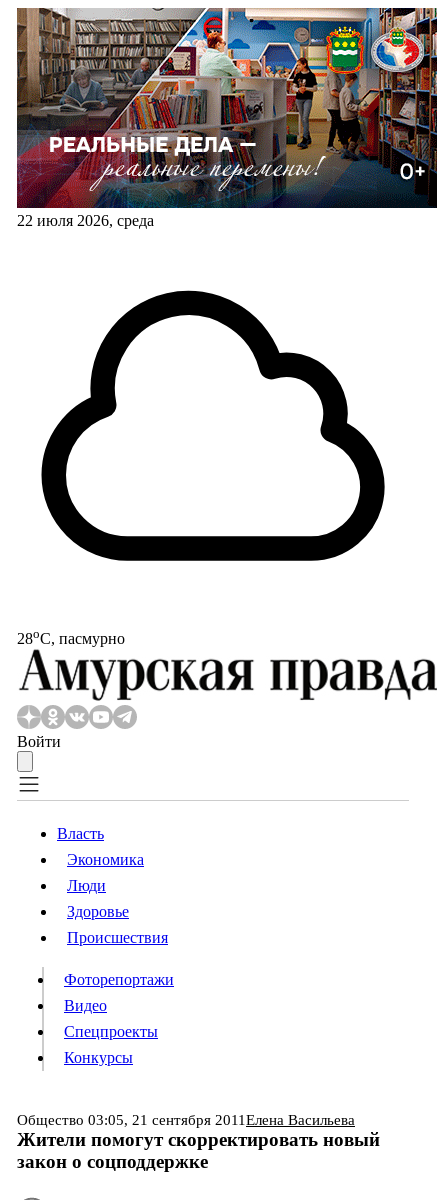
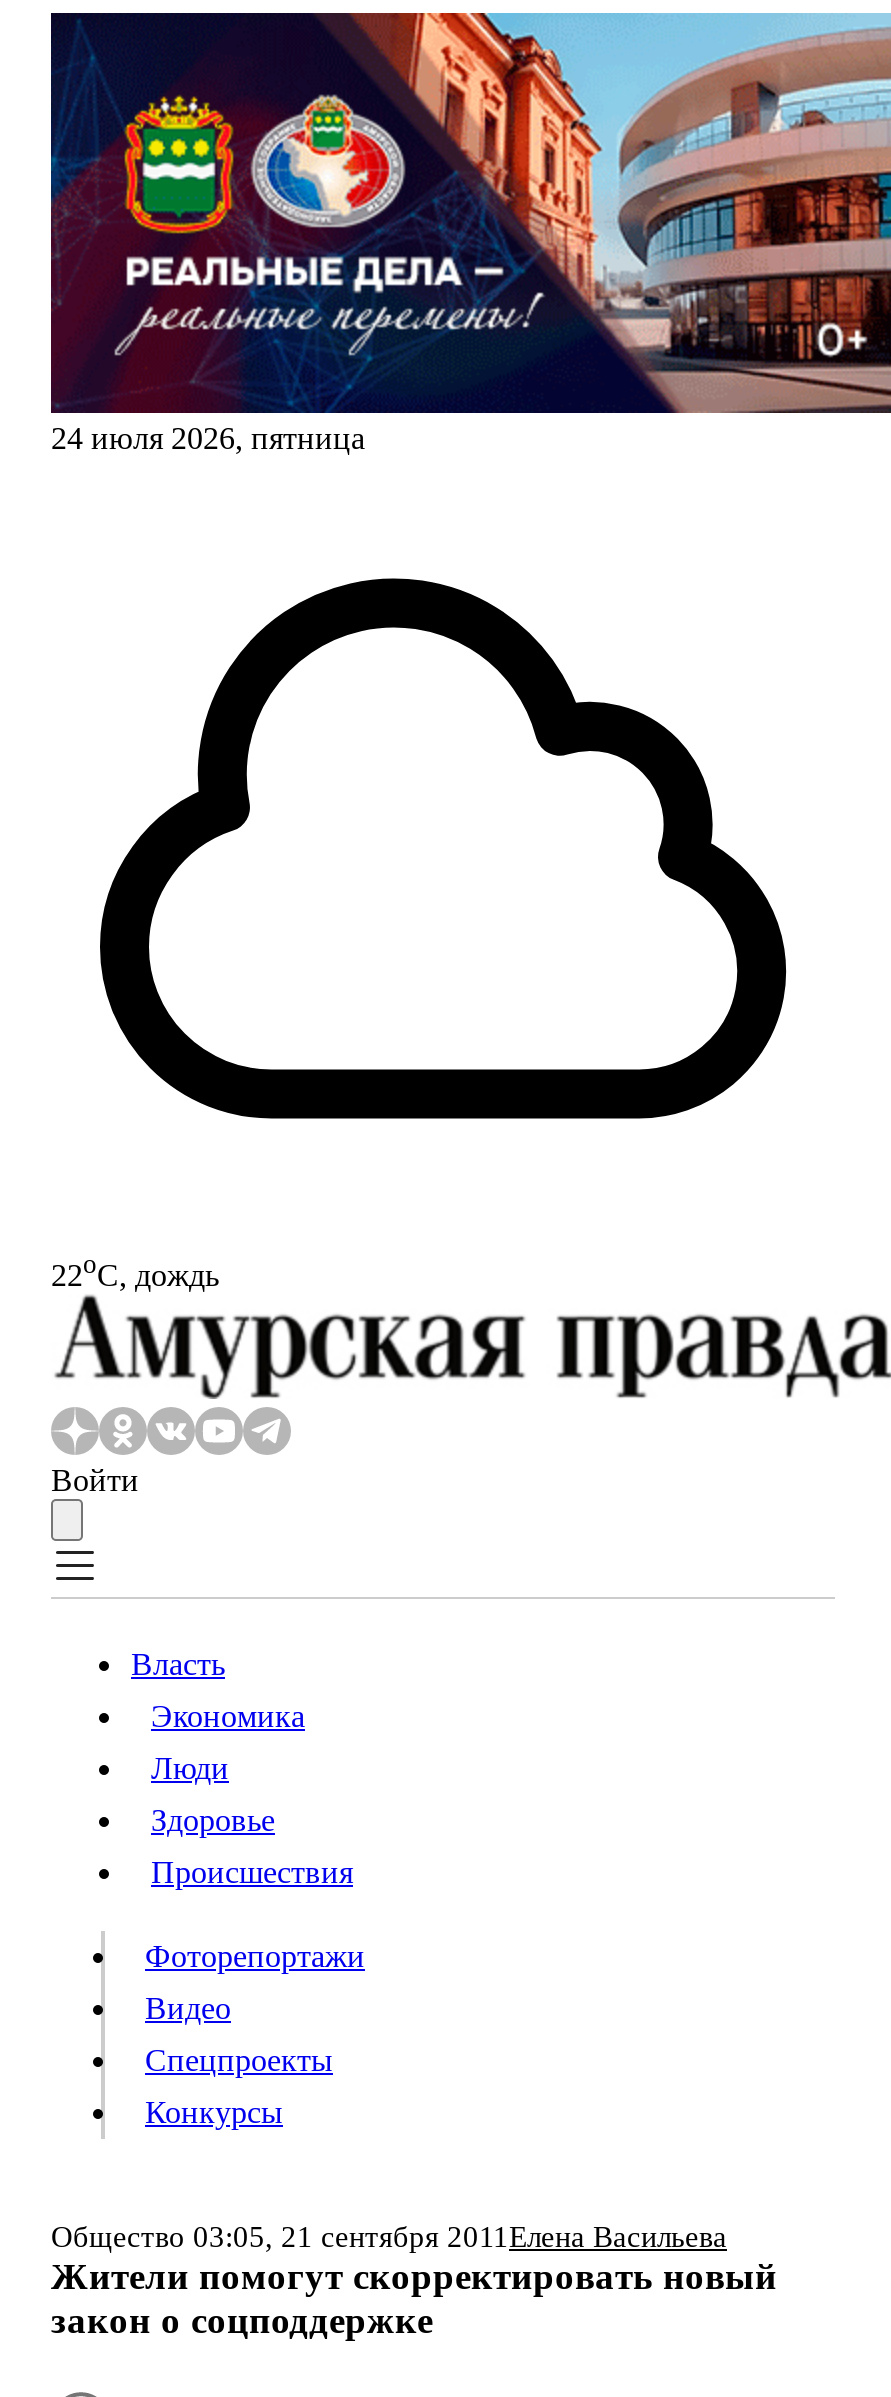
[16,7,434,229] [image] | 22 июля 2026, среда -> [49,11,885,455] [image] | 24 июля 2026, пятница
[17,626,125,647] 28oС, пасмурно -> [51,1249,219,1292] 22oС, дождь

